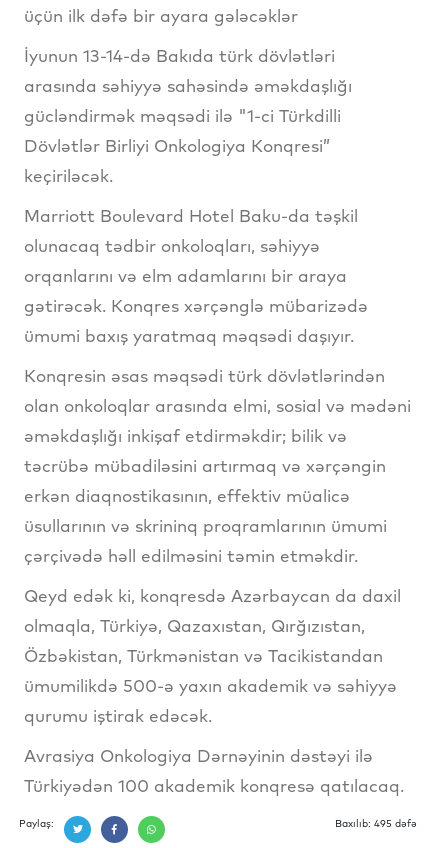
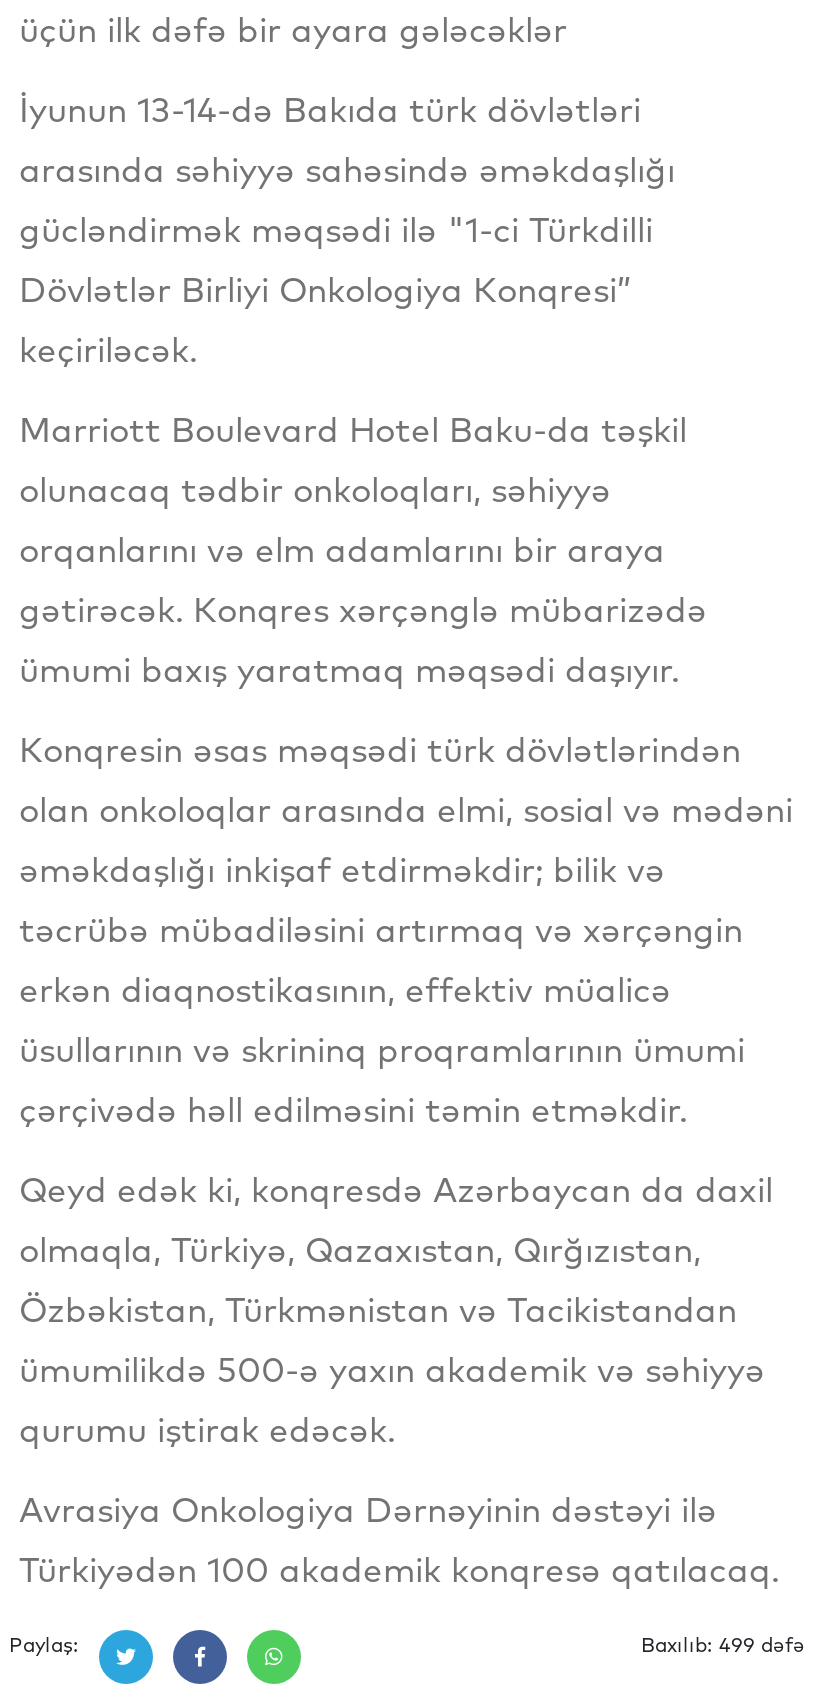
[335,817,417,830] Baxılıb: 495 dəfə -> [641,1633,805,1659] Baxılıb: 499 dəfə

